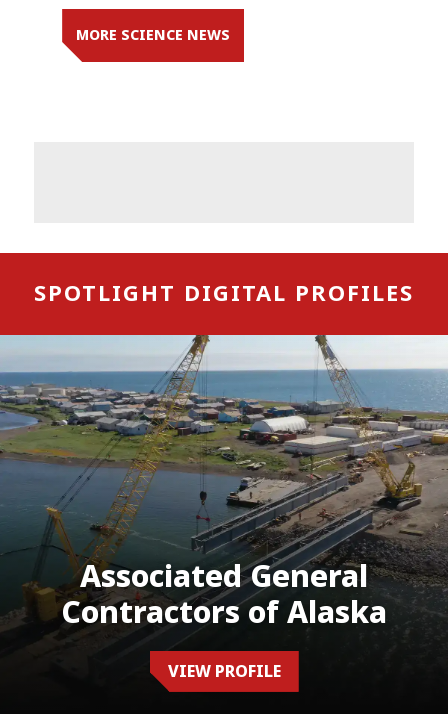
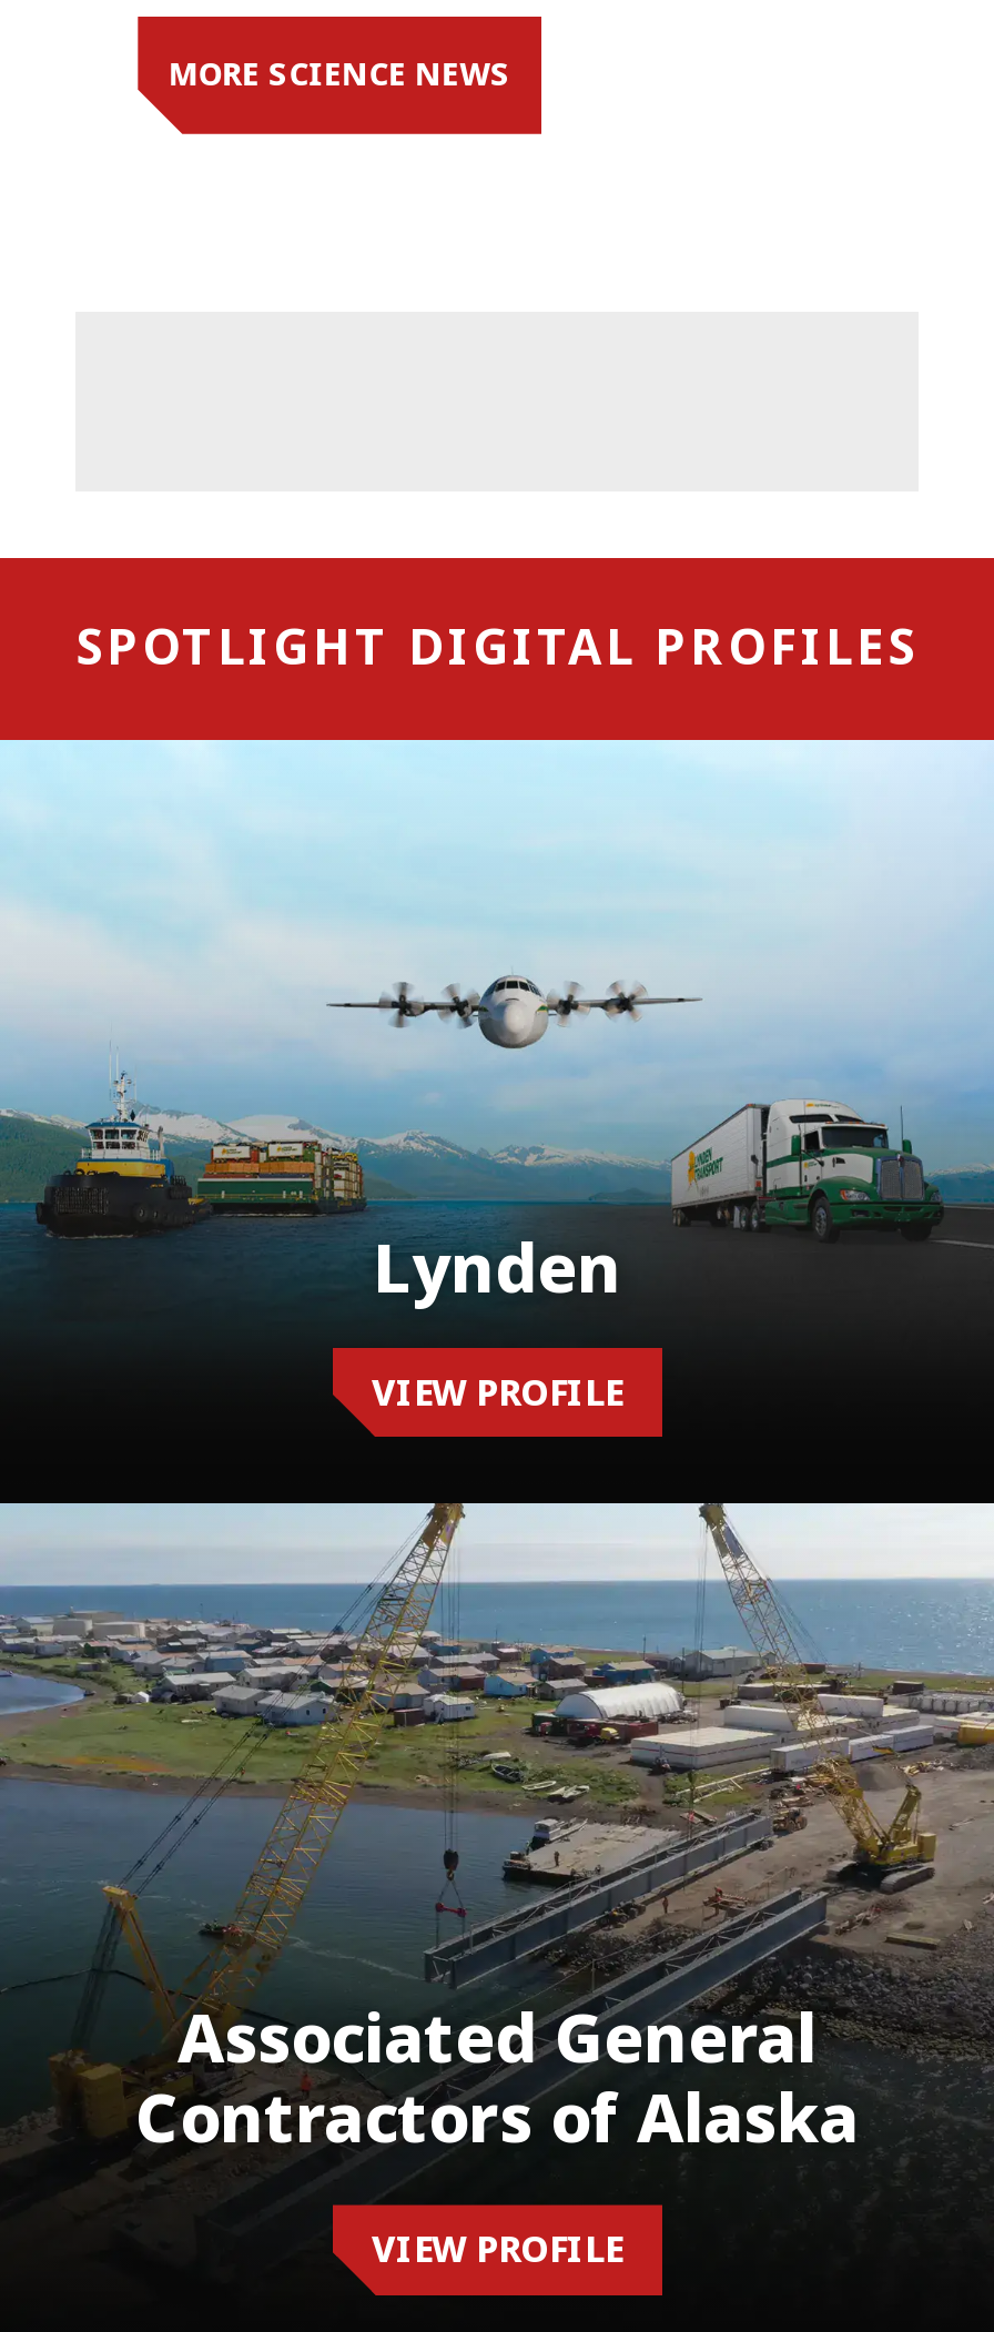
none -> [7,737,987,1418] [image] | Lynden | VIEW PROFILE

